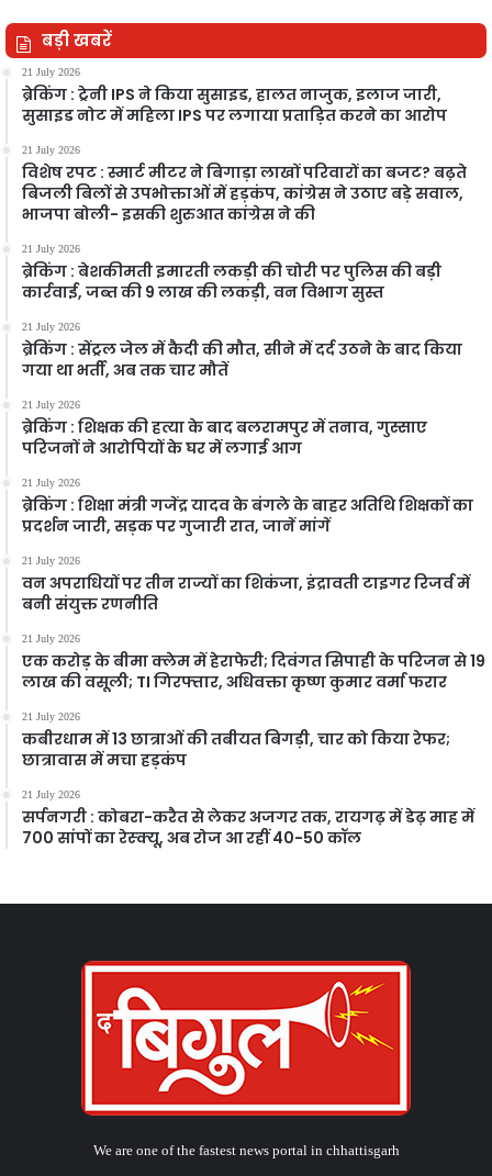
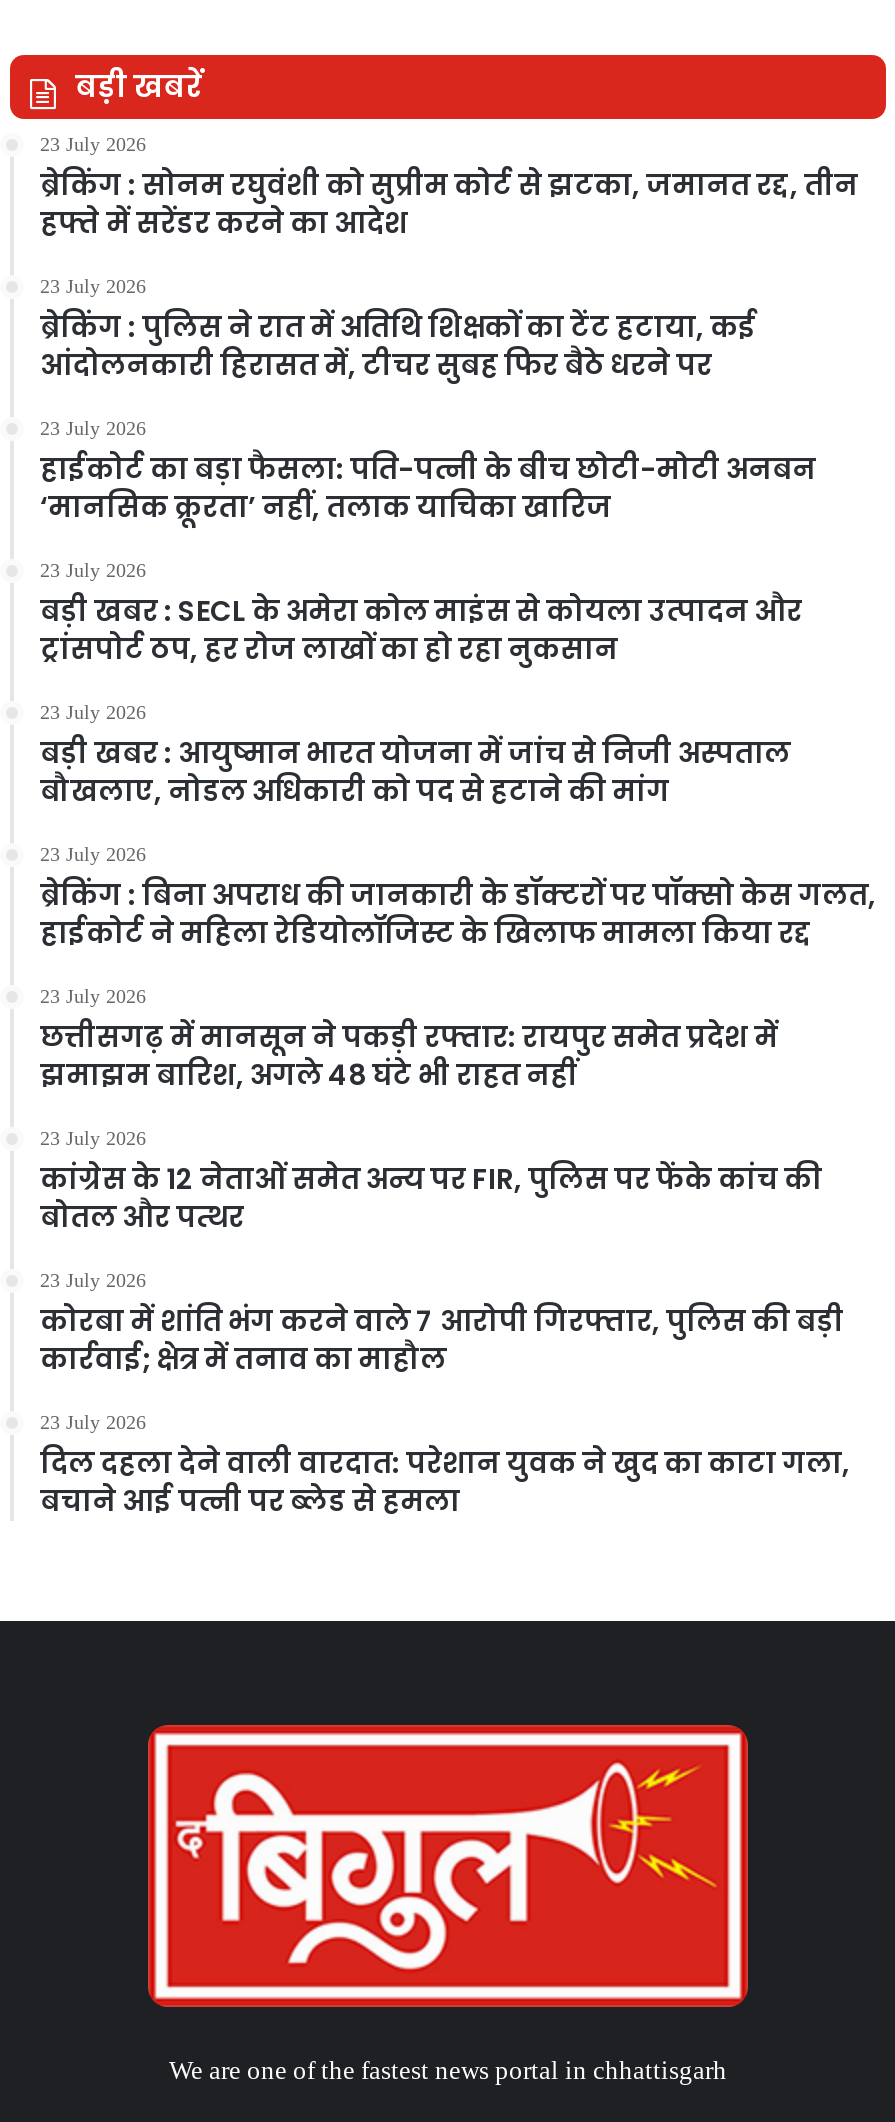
[22,66,447,126] 21 July 2026 | ब्रेकिंग : ट्रेनी IPS ने किया सुसाइड, हालत नाजुक, इलाज जारी, | सुसाइड नोट में महिला IPS पर लगाया प्रताड़ित करने का आरोप -> [40,133,858,243] 23 July 2026 | ब्रेकिंग : सोनम रघुवंशी को सुप्रीम कोर्ट से झटका, जमानत रद्द, तीन | हफ्ते में सरेंडर करने का आदेश
[22,144,467,225] 21 July 2026 | विशेष रपट : स्मार्ट मीटर ने बिगाड़ा लाखों परिवारों का बजट? बढ़ते | बिजली बिलों से उपभोक्ताओं में हड़कंप, कांग्रेस ने उठाए बड़े सवाल, | भाजपा बोली- इसकी शुरुआत कांग्रेस ने की -> [40,275,756,385] 23 July 2026 | ब्रेकिंग : पुलिस ने रात में अतिथि शिक्षकों का टेंट हटाया, कई | आंदोलनकारी हिरासत में, टीचर सुबह फिर बैठे धरने पर
[22,242,441,303] 21 July 2026 | ब्रेकिंग : बेशकीमती इमारती लकड़ी की चोरी पर पुलिस की बड़ी | कार्रवाई, जब्त की 9 लाख की लकड़ी, वन विभाग सुस्त -> [40,417,816,527] 23 July 2026 | हाईकोर्ट का बड़ा फैसला: पति-पत्नी के बीच छोटी-मोटी अनबन | ‘मानसिक क्रूरता’ नहीं, तलाक याचिका खारिज
[22,320,462,381] 21 July 2026 | ब्रेकिंग : सेंट्रल जेल में कैदी की मौत, सीने में दर्द उठने के बाद किया | गया था भर्ती, अब तक चार मौतें -> [40,559,802,669] 23 July 2026 | बड़ी खबर : SECL के अमेरा कोल माइंस से कोयला उत्पादन और | ट्रांसपोर्ट ठप, हर रोज लाखों का हो रहा नुकसान
[22,398,427,459] 21 July 2026 | ब्रेकिंग : शिक्षक की हत्या के बाद बलरामपुर में तनाव, गुस्साए | परिजनों ने आरोपियों के घर में लगाई आग -> [40,701,790,811] 23 July 2026 | बड़ी खबर : आयुष्मान भारत योजना में जांच से निजी अस्पताल | बौखलाए, नोडल अधिकारी को पद से हटाने की मांग
[22,476,473,537] 21 July 2026 | ब्रेकिंग : शिक्षा मंत्री गजेंद्र यादव के बंगले के बाहर अतिथि शिक्षकों का | प्रदर्शन जारी, सड़क पर गुजारी रात, जानें मांगें -> [40,843,876,953] 23 July 2026 | ब्रेकिंग : बिना अपराध की जानकारी के डॉक्टरों पर पॉक्सो केस गलत, | हाईकोर्ट ने महिला रेडियोलॉजिस्ट के खिलाफ मामला किया रद्द
[22,554,470,615] 21 July 2026 | वन अपराधियों पर तीन राज्यों का शिकंजा, इंद्रावती टाइगर रिजर्व में | बनी संयुक्त रणनीति -> [40,985,778,1095] 23 July 2026 | छत्तीसगढ़ में मानसून ने पकड़ी रफ्तार: रायपुर समेत प्रदेश में | झमाझम बारिश, अगले 48 घंटे भी राहत नहीं
[22,632,485,693] 21 July 2026 | एक करोड़ के बीमा क्लेम में हेराफेरी; दिवंगत सिपाही के परिजन से 19 | लाख की वसूली; TI गिरफ्तार, अधिवक्ता कृष्ण कुमार वर्मा फरार -> [40,1127,822,1237] 23 July 2026 | कांग्रेस के 12 नेताओं समेत अन्य पर FIR, पुलिस पर फेंके कांच की | बोतल और पत्थर
[22,710,450,771] 21 July 2026 | कबीरधाम में 13 छात्राओं की तबीयत बिगड़ी, चार को किया रेफर; | छात्रावास में मचा हड़कंप -> [40,1269,844,1379] 23 July 2026 | कोरबा में शांति भंग करने वाले 7 आरोपी गिरफ्तार, पुलिस की बड़ी | कार्रवाई; क्षेत्र में तनाव का माहौल
[22,788,474,849] 21 July 2026 | सर्पनगरी : कोबरा-करैत से लेकर अजगर तक, रायगढ़ में डेढ़ माह में | 700 सांपों का रेस्क्यू, अब रोज आ रहीं 40-50 कॉल -> [40,1411,850,1521] 23 July 2026 | दिल दहला देने वाली वारदात: परेशान युवक ने खुद का काटा गला, | बचाने आई पत्नी पर ब्लेड से हमला

